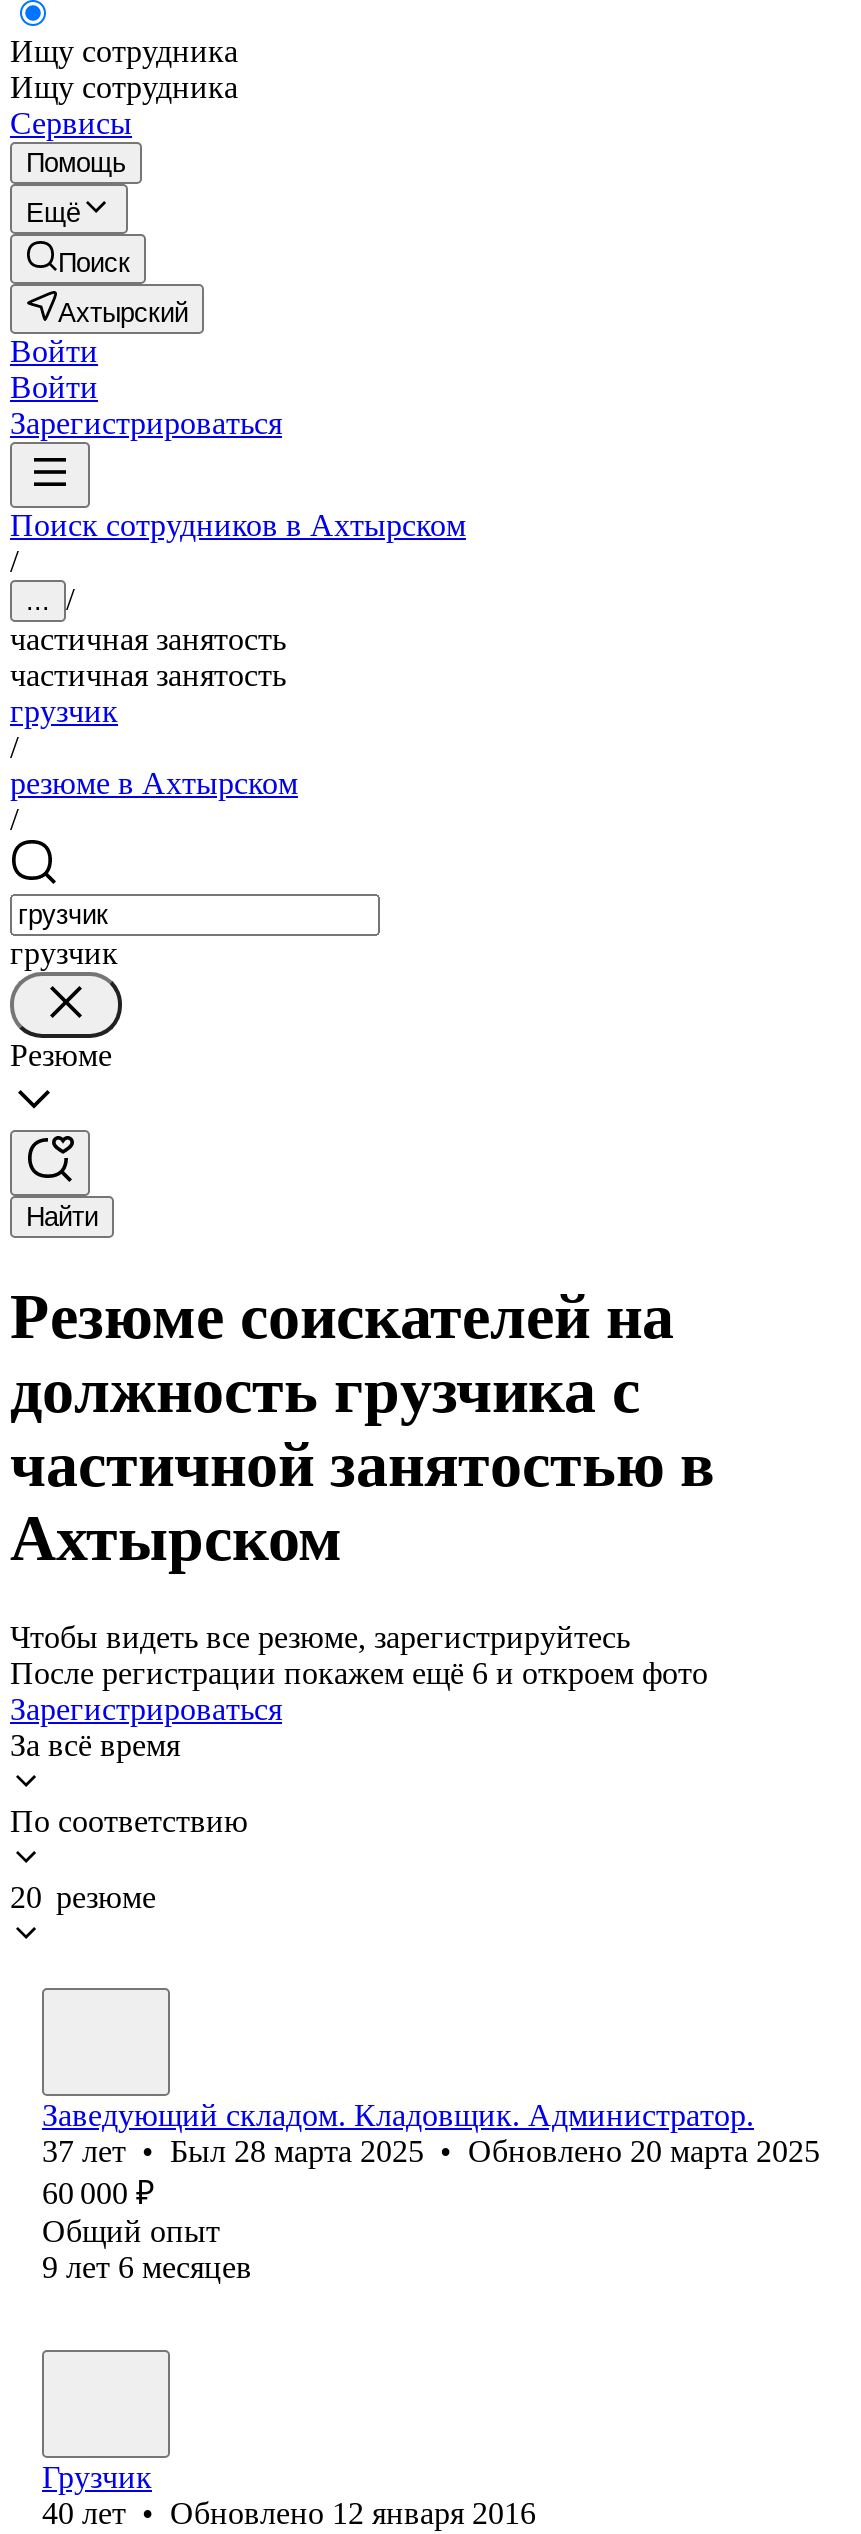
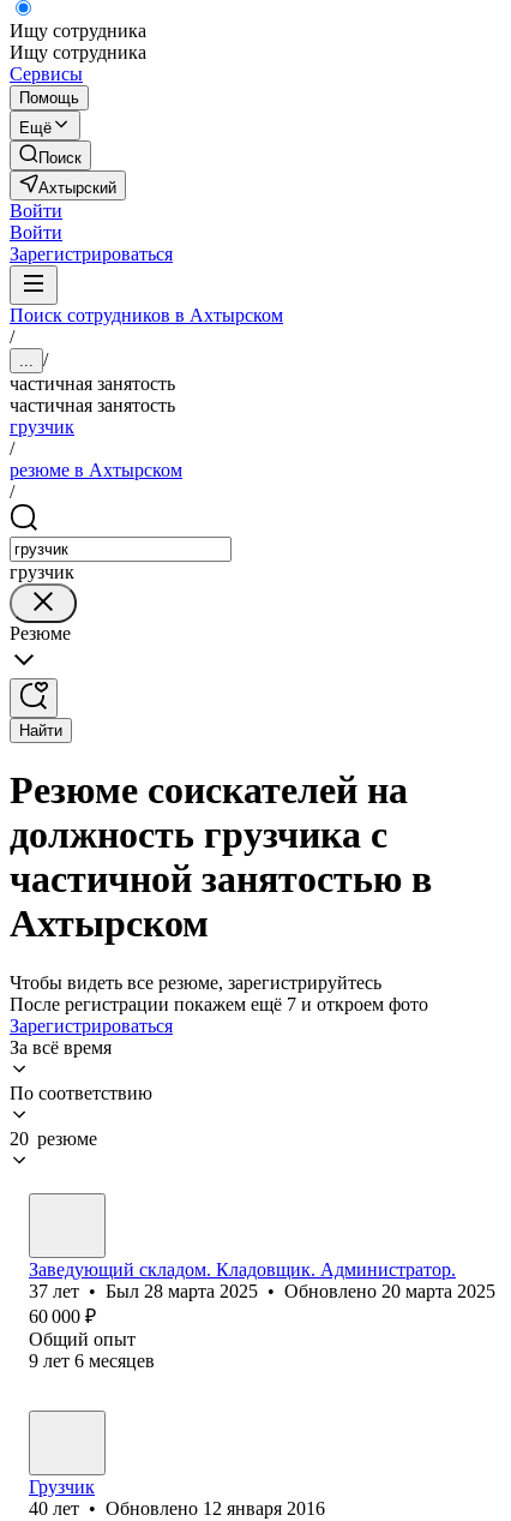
[10,1656,708,1690] После регистрации покажем ещё 6 и откроем фото -> [10,994,428,1014] После регистрации покажем ещё 7 и откроем фото

